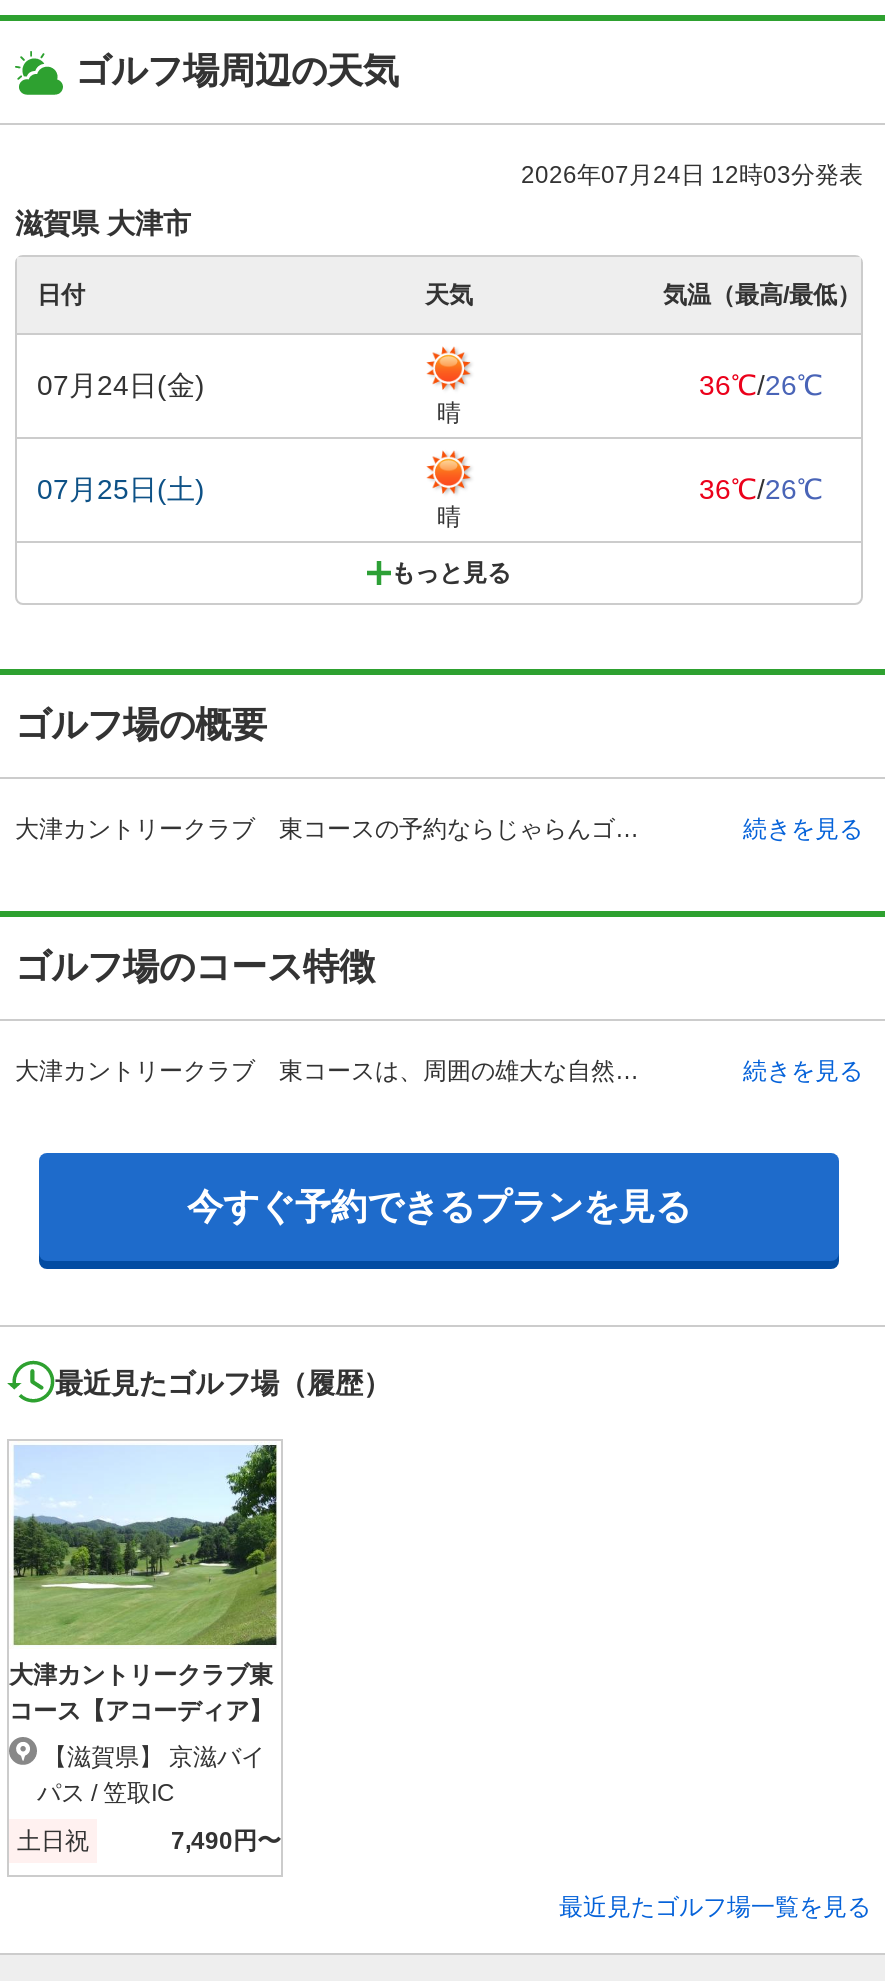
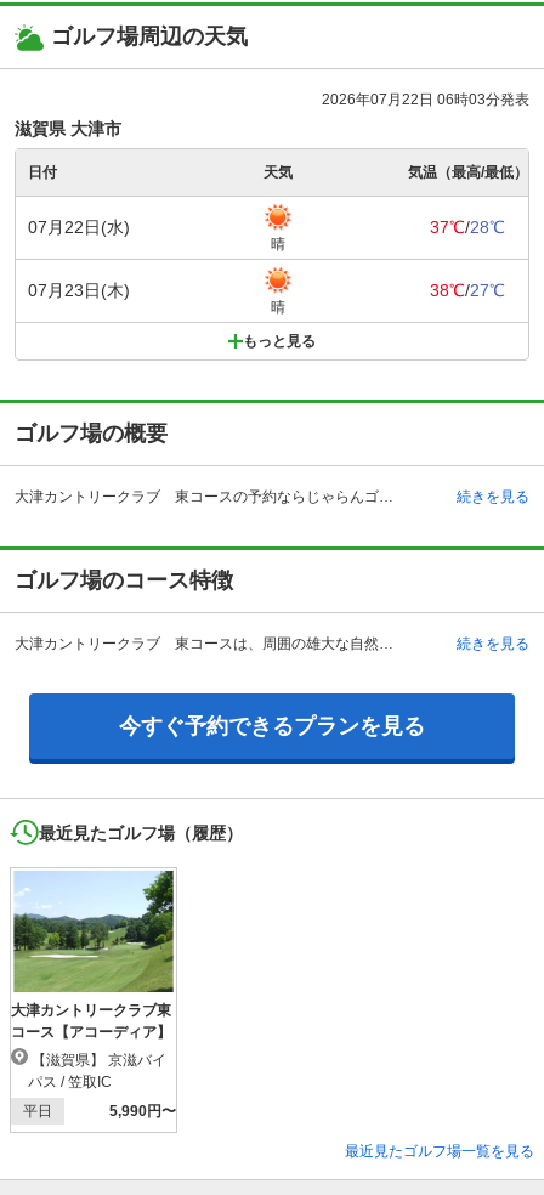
[521,162,863,190] 2026年07月24日 12時03分発表 -> [322,92,529,109] 2026年07月22日 06時03分発表
[37,370,205,402] 07月24日(金) -> [28,218,130,237] 07月22日(水)
[699,370,823,402] 36℃/26℃ -> [430,218,505,237] 37℃/28℃
[37,474,205,506] 07月25日(土) -> [28,281,130,300] 07月23日(木)
[699,474,823,506] 36℃/26℃ -> [430,281,505,300] 38℃/27℃
[17,1828,281,1856] 土日祝 | 7,490円〜 -> [23,1103,176,1120] 平日 | 5,990円〜

